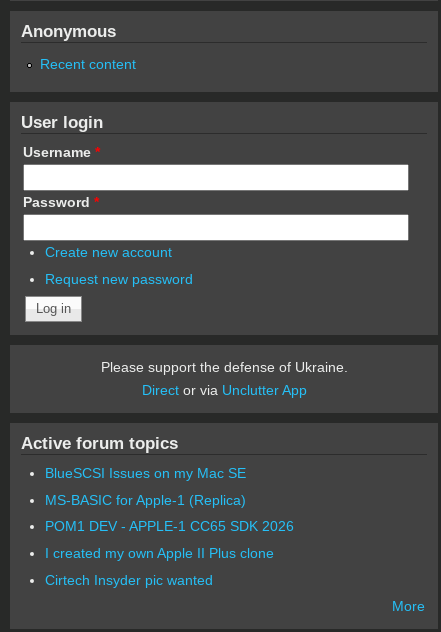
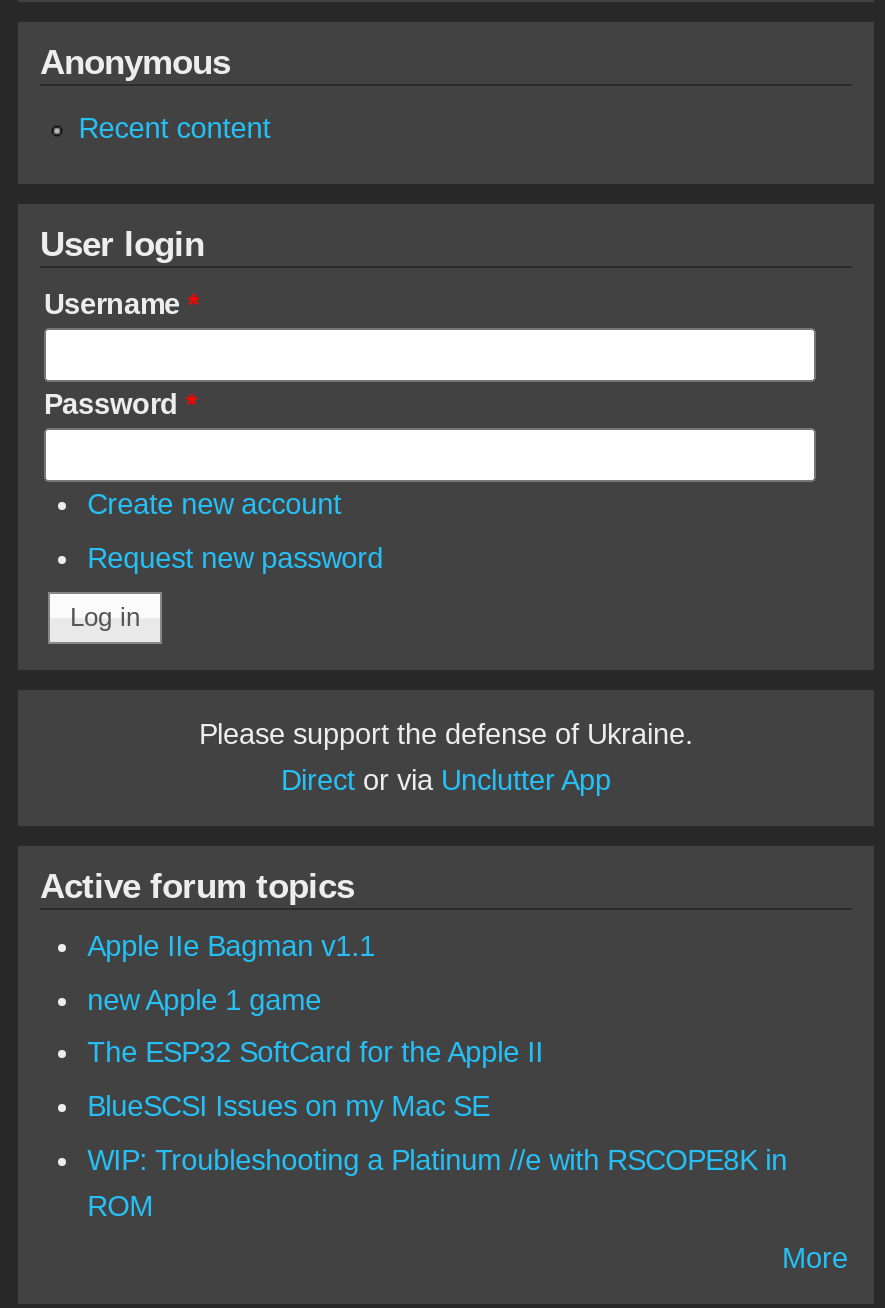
none -> [87,931,543,1069] Apple IIe Bagman v1.1 | new Apple 1 game | The ESP32 SoftCard for the Apple II
moved [45,465,246,481] -> [87,1090,489,1122]: BlueSCSI Issues on my Mac SE
[45,492,294,588] MS-BASIC for Apple-1 (Replica) | POM1 DEV - APPLE-1 CC65 SDK 2026 | I created my own Apple II Plus clone | Cirtech Insyder pic wanted -> [87,1143,787,1221] WIP: Troubleshooting a Platinum //e with RSCOPE8K in | ROM

